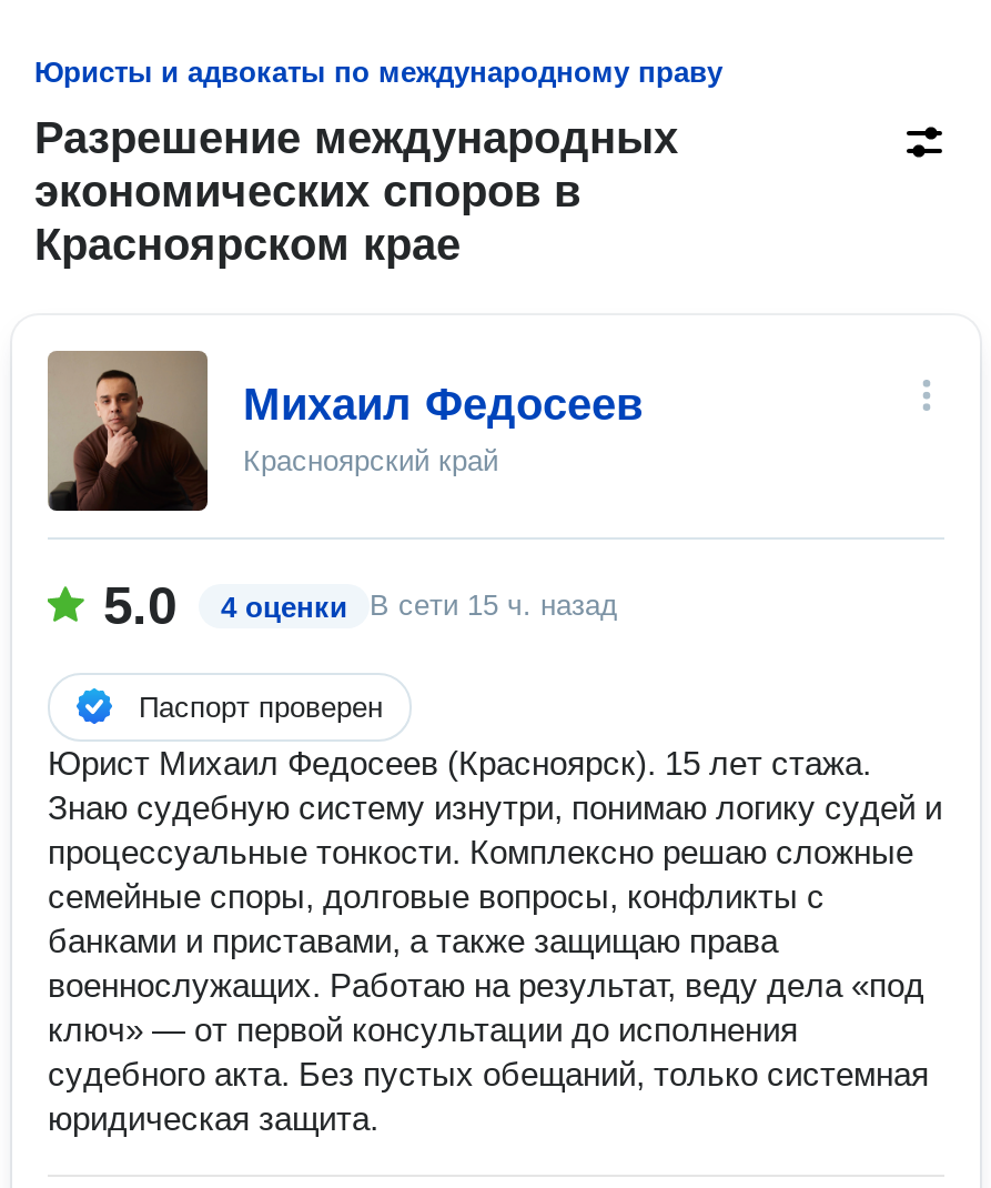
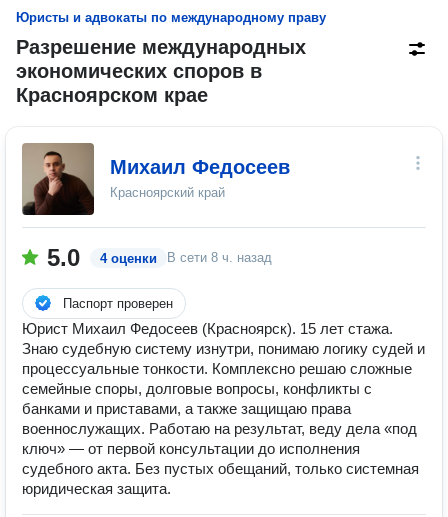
[103,575,618,635] 5.0 4 оценки В сети 15 ч. назад -> [47,244,272,271] 5.0 4 оценки В сети 8 ч. назад

